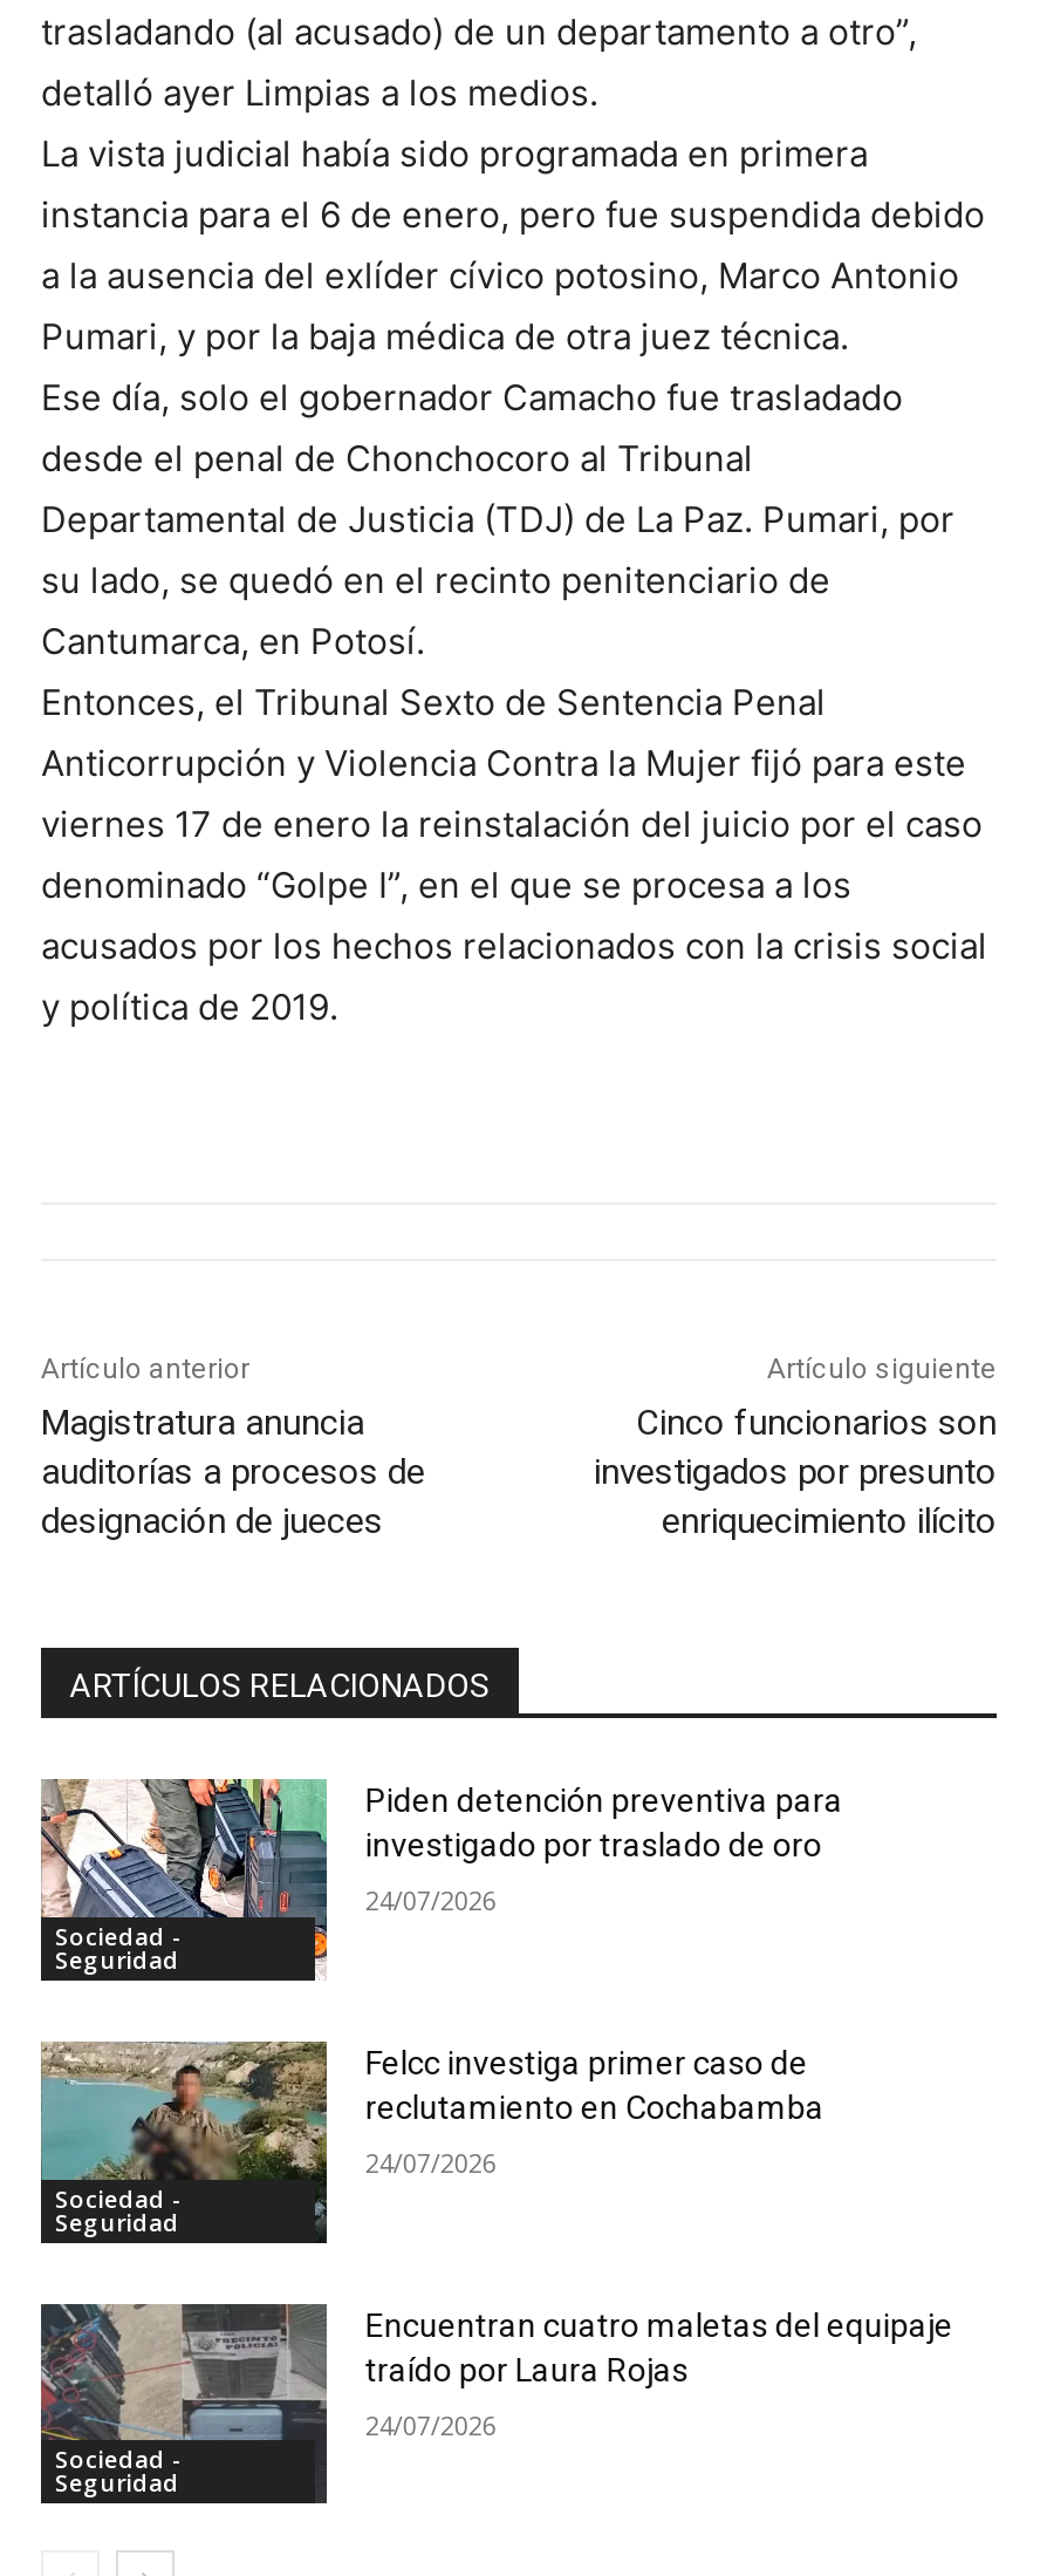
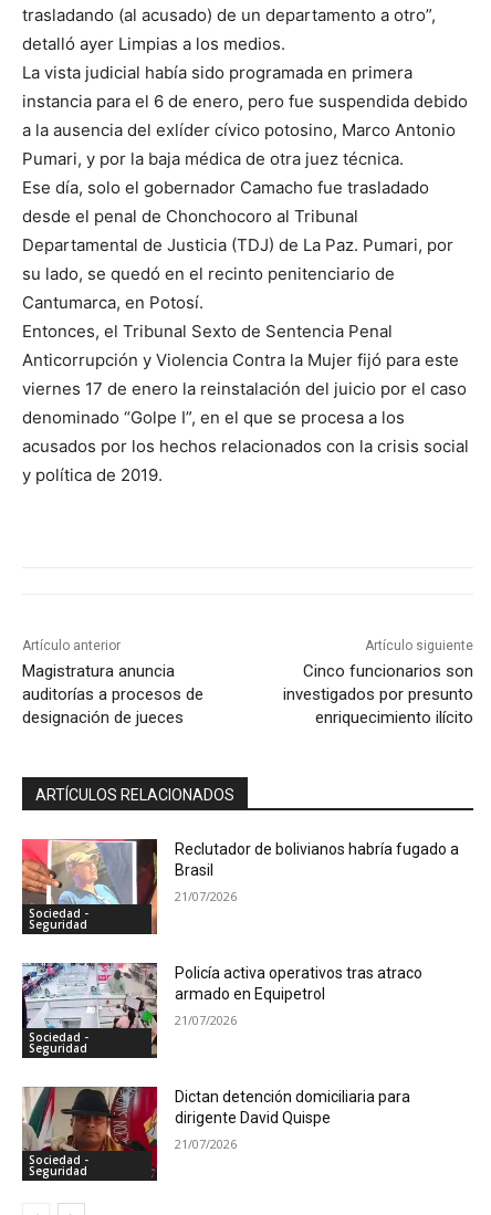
[39,1777,843,1981] [image] | Piden detención preventiva para | investigado por traslado de oro -> [21,838,459,935] [image] | Reclutador de bolivianos habría fugado a | Brasil
[365,1883,496,1918] 24/07/2026 -> [175,888,237,905] 21/07/2026
[39,2042,824,2238] [image] | Felcc investiga primer caso de | reclutamiento en Cochabamba -> [21,962,423,1056] [image] | Policía activa operativos tras atraco | armado en Equipetrol
[365,2144,496,2179] 24/07/2026 -> [175,1011,237,1028] 21/07/2026
[39,2302,953,2478] [image] | Encuentran cuatro maletas del equipaje | traído por Laura Rojas -> [22,1086,411,1171] [image] | Dictan detención domiciliaria para | dirigente David Quispe
[365,2406,496,2441] 24/07/2026 -> [175,1135,237,1151] 21/07/2026

